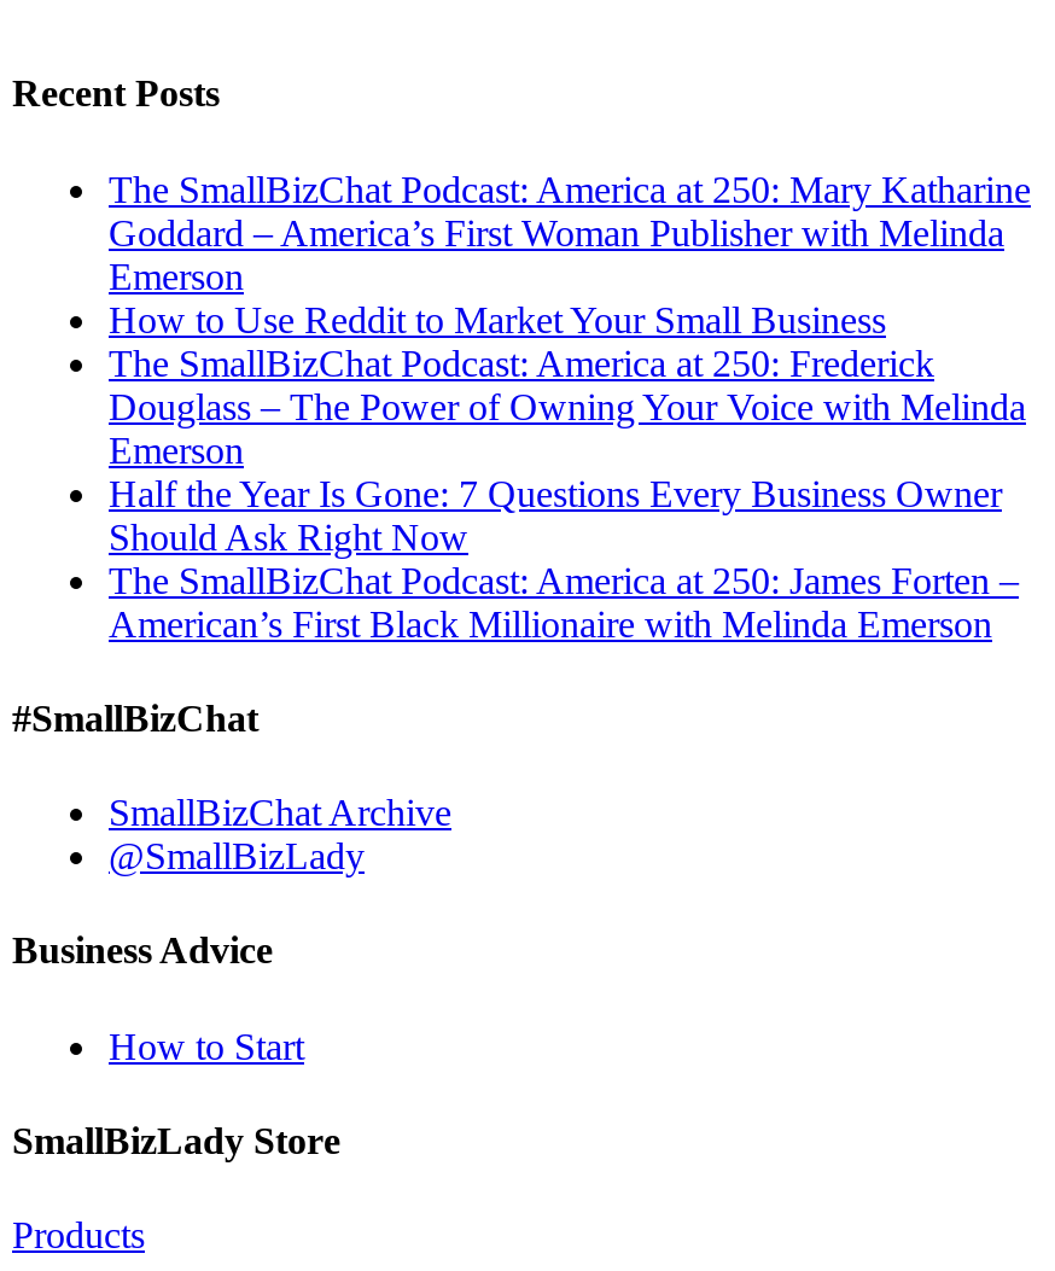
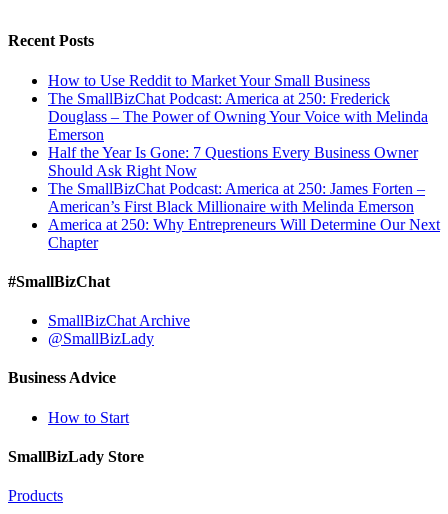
[109,168,1031,296] The SmallBizChat Podcast: America at 250: Mary Katharine | Goddard – America’s First Woman Publisher with Melinda | Emerson -> none
moved [109,298,1026,643] -> [48,71,428,214]: How to Use Reddit to Market Your Small Business | The SmallBizChat Podcast: America at 250: Frederick | Douglass – The Power of Owning Your Voice with Melinda | Emerson | Half the Year Is Gone: 7 Questions Every Business Owner | Should Ask Right Now | The SmallBizChat Podcast: America at 250: James Forten – | American’s First Black Millionaire with Melinda Emerson
none -> [48,215,440,250] America at 250: Why Entrepreneurs Will Determine Our Next | Chapter

